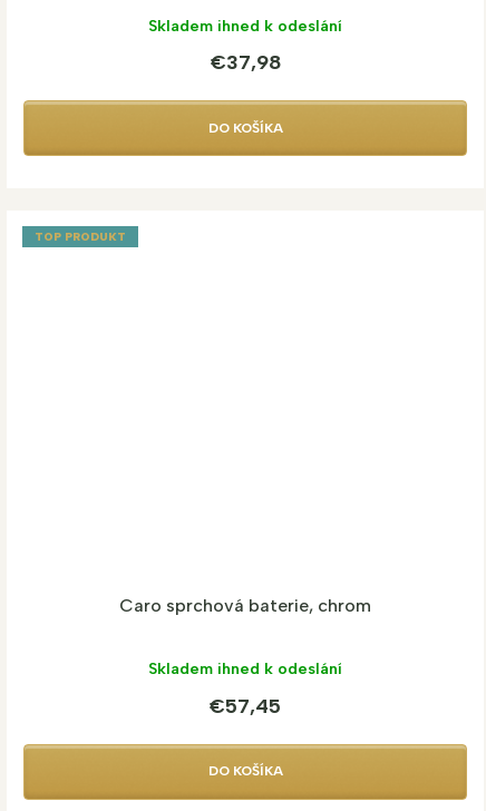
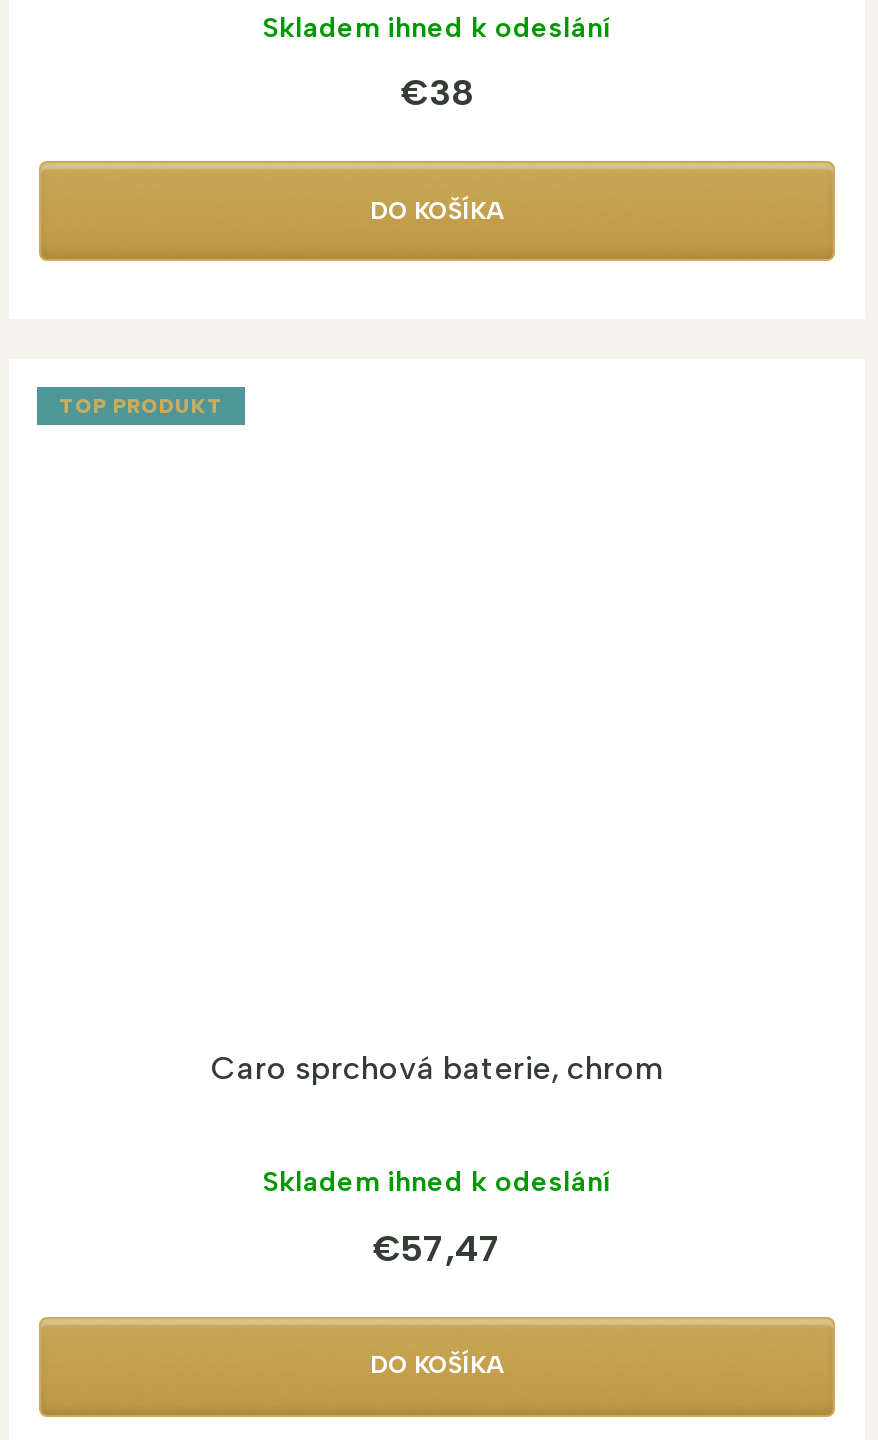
[210,51,280,75] €37,98 -> [401,72,473,116] €38
[210,694,281,718] €57,45 -> [373,1227,501,1271] €57,47

